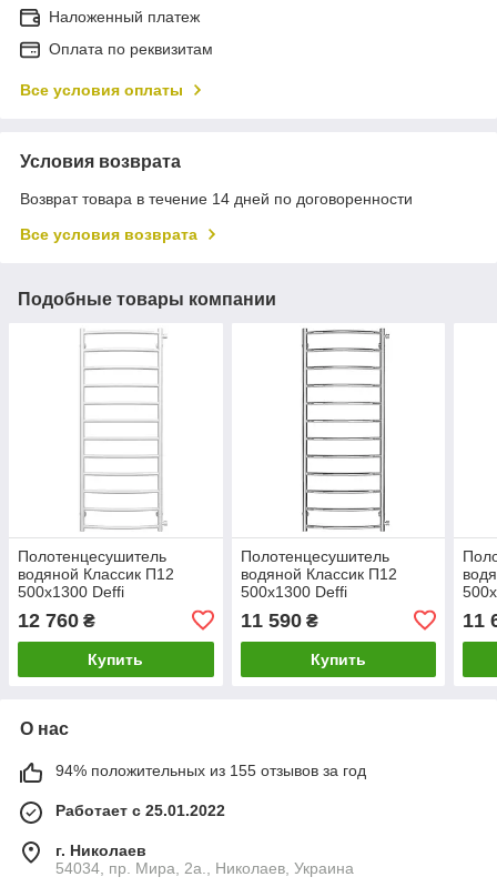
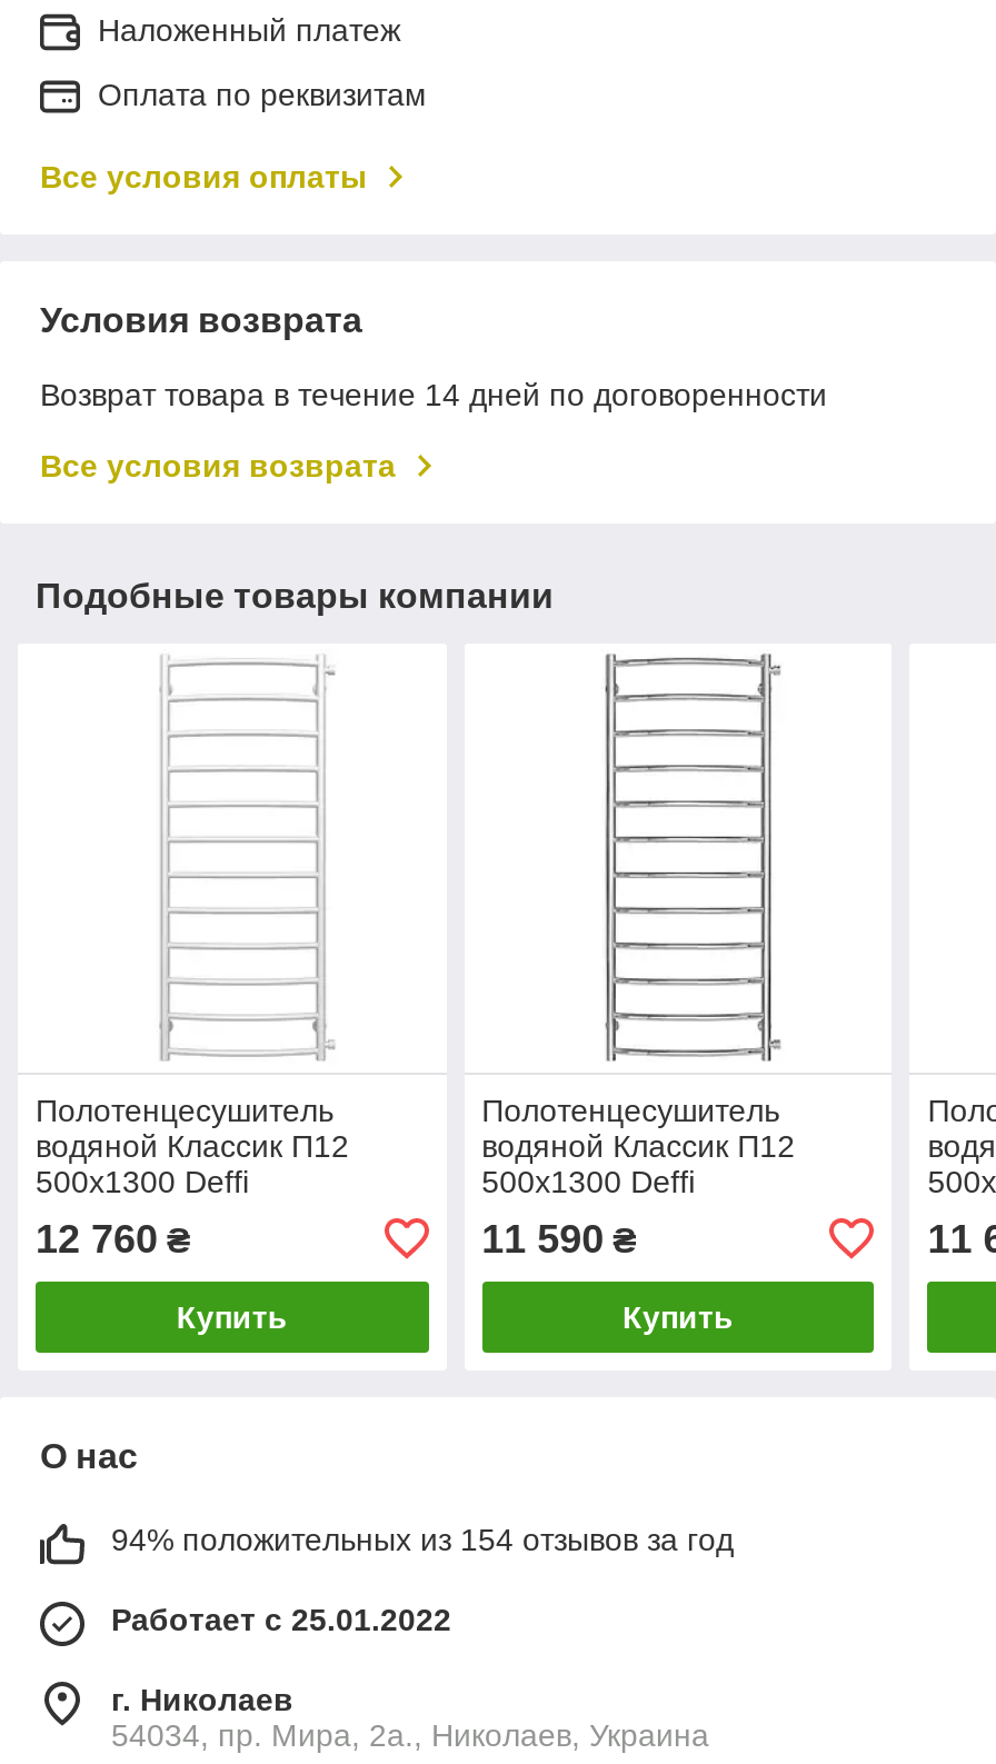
[55,761,366,779] 94% положительных из 155 отзывов за год -> [111,1521,734,1557] 94% положительных из 154 отзывов за год

